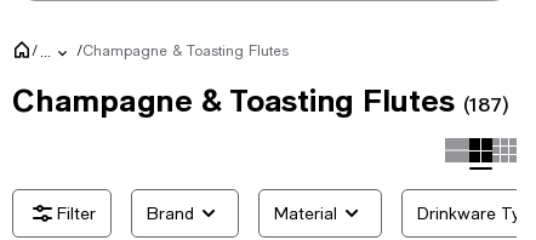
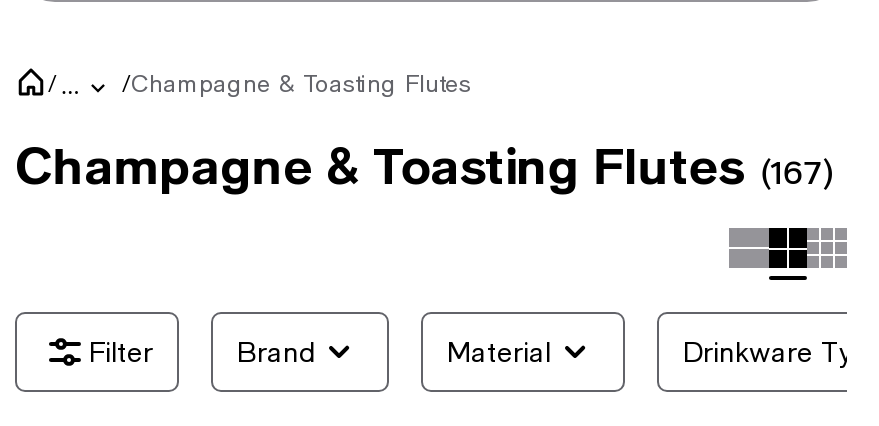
[12,82,510,118] Champagne & Toasting Flutes (187) -> [15,136,835,194] Champagne & Toasting Flutes (167)

